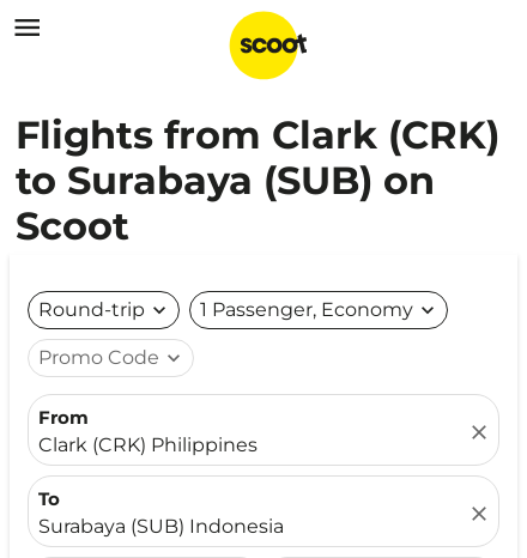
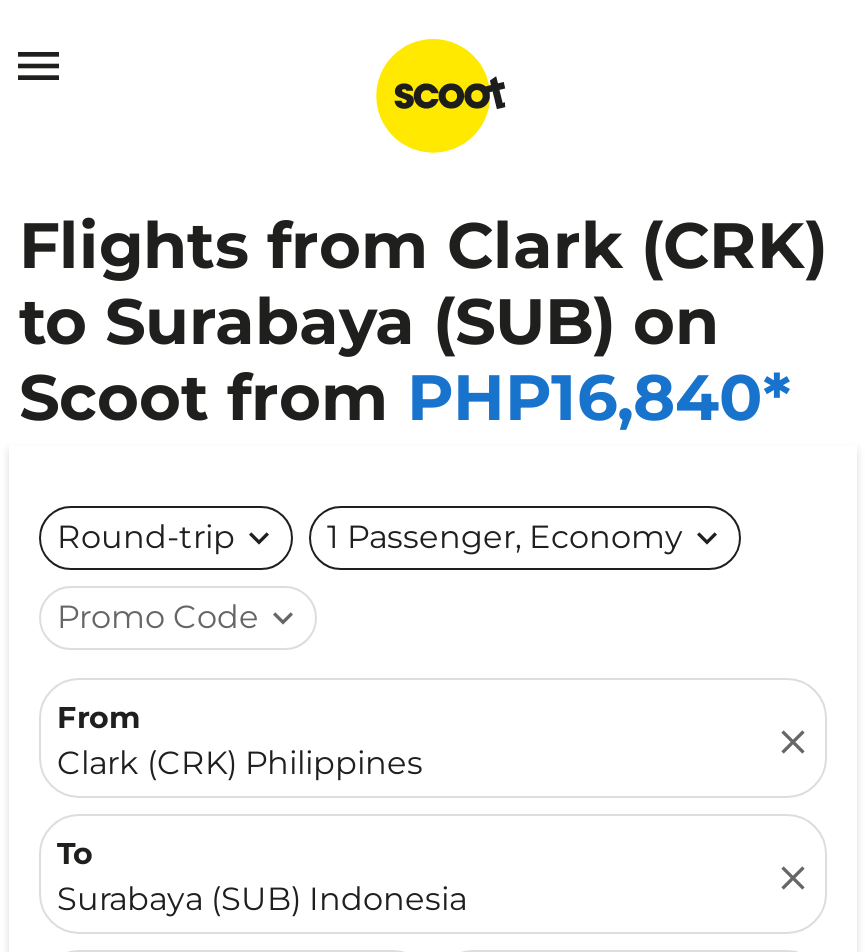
[16,202,129,249] Scoot -> [19,358,791,436] Scoot from PHP16,840*

